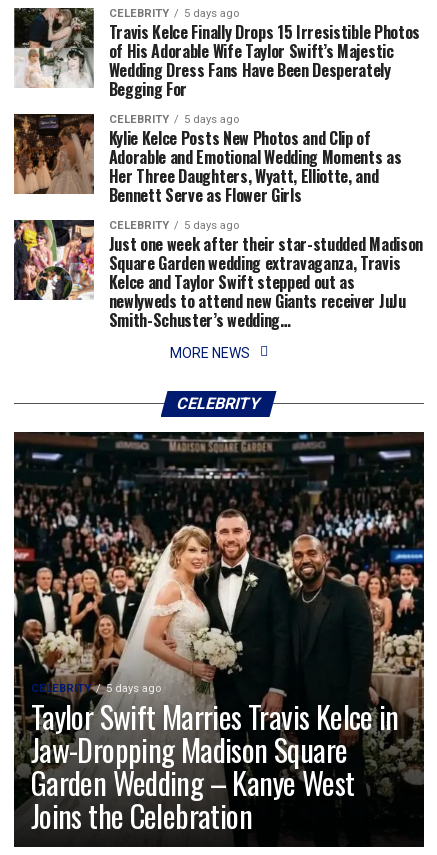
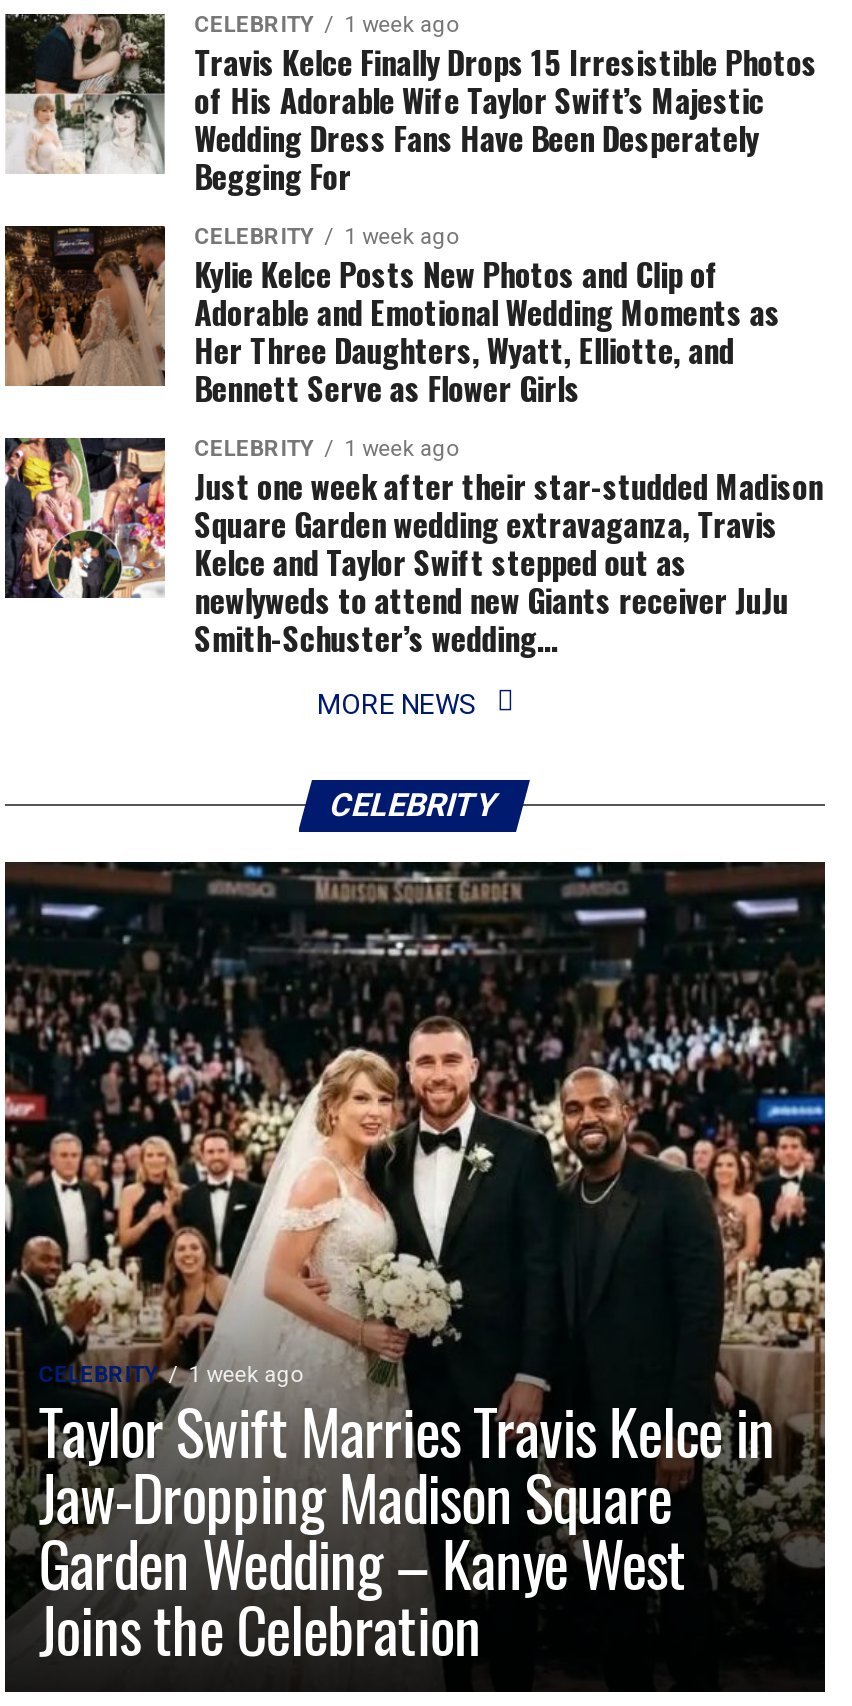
[109,7,239,20] CELEBRITY 5 days ago -> [194,12,458,38] CELEBRITY 1 week ago
[109,113,239,126] CELEBRITY 5 days ago -> [194,224,458,250] CELEBRITY 1 week ago
[109,219,239,232] CELEBRITY 5 days ago -> [194,436,458,462] CELEBRITY 1 week ago
[106,682,161,695] 5 days ago -> [189,1362,303,1388] 1 week ago

